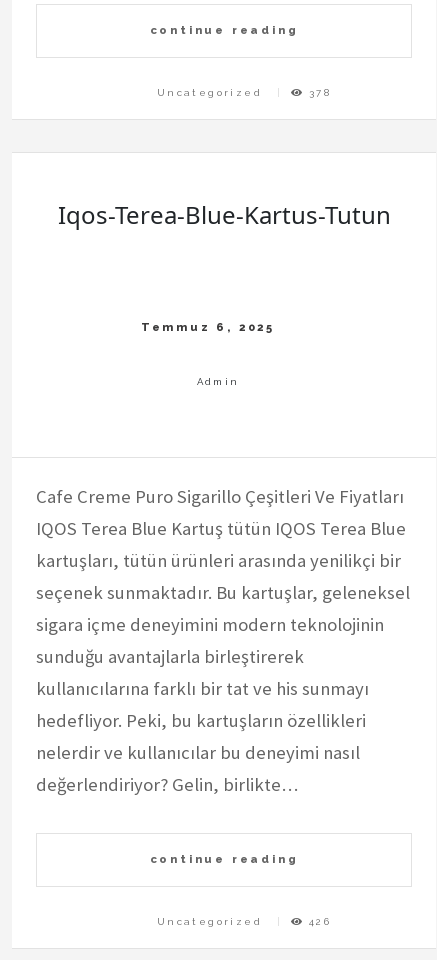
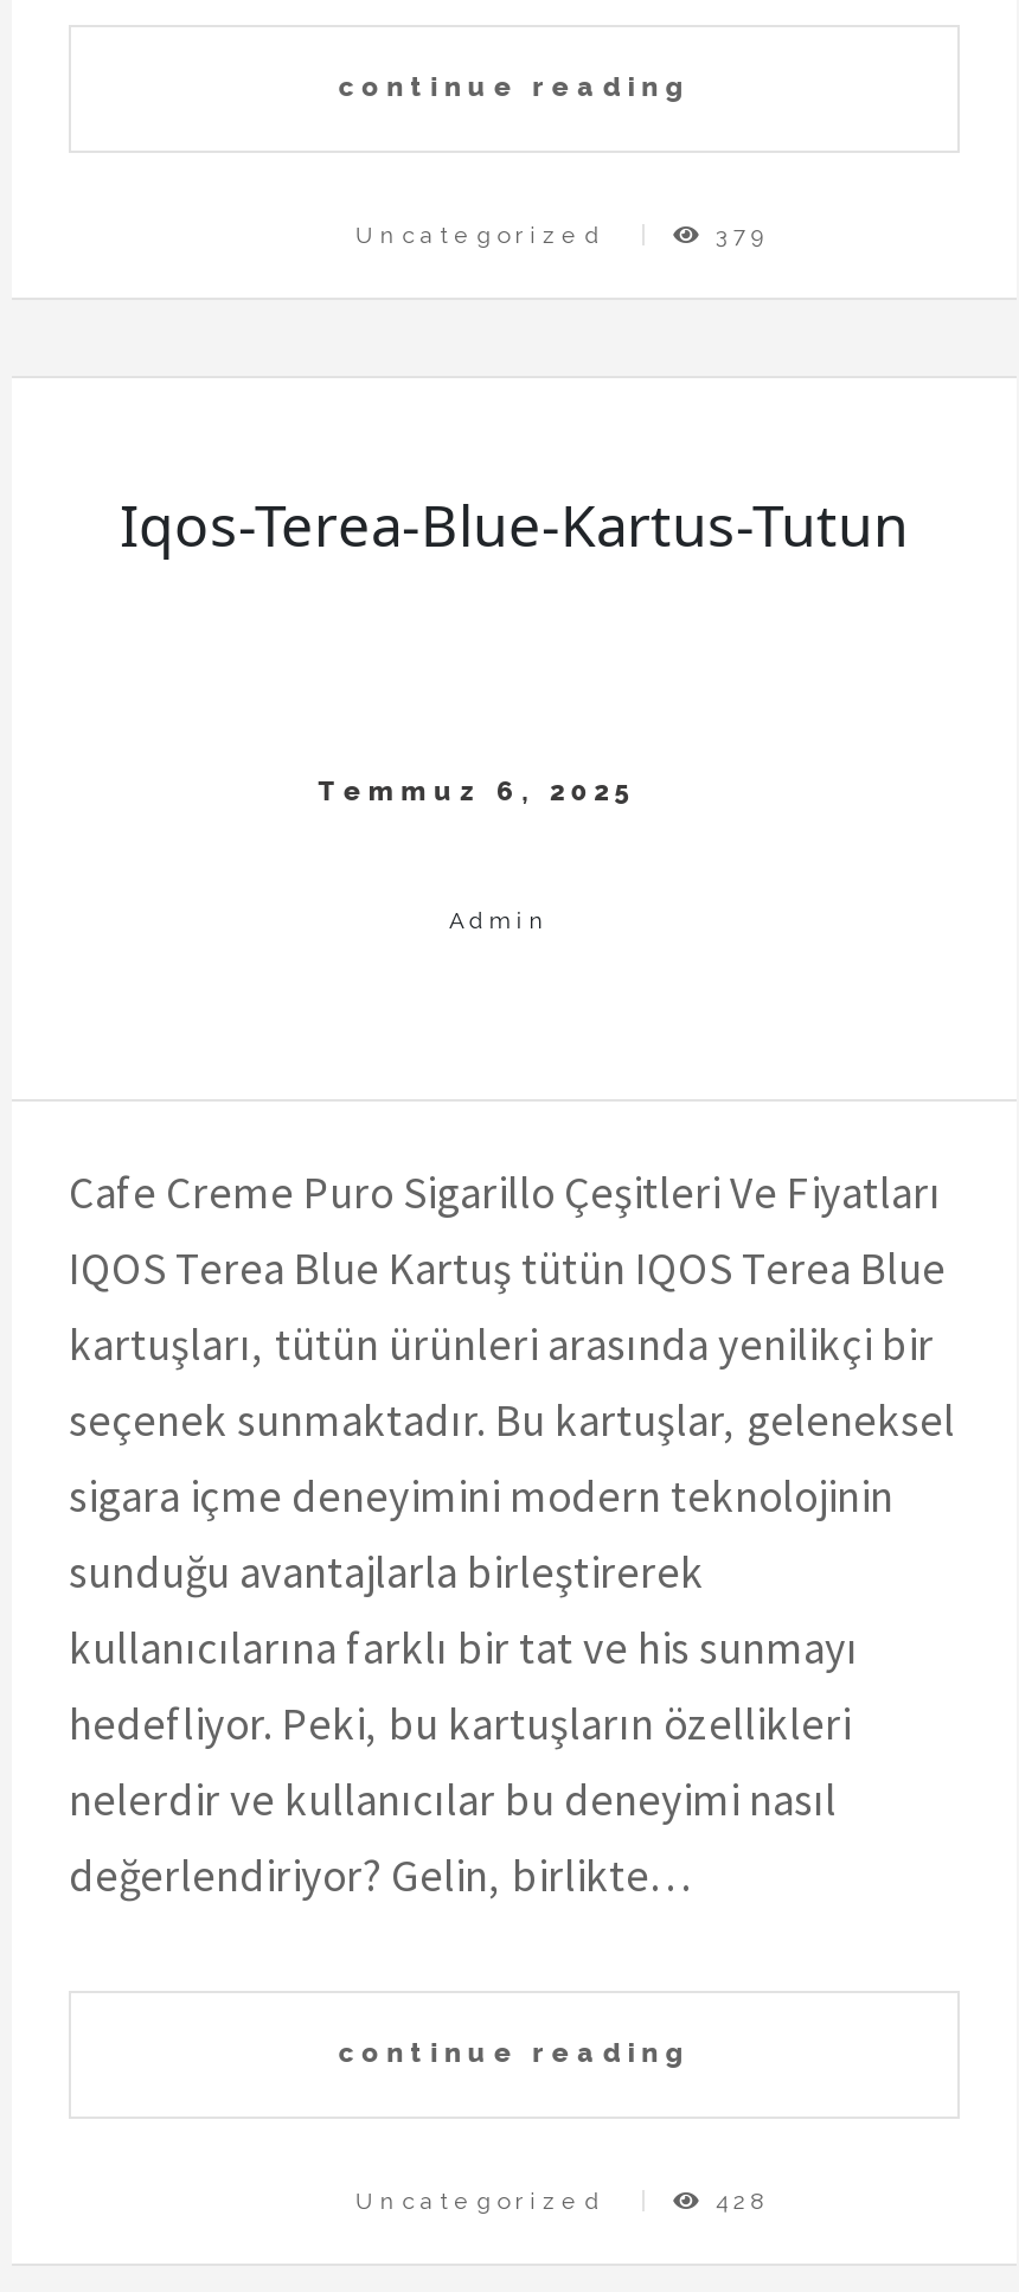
[304,87,331,98] 378 -> [705,221,768,247] 379
[304,916,331,927] 426 -> [705,2187,768,2214] 428

